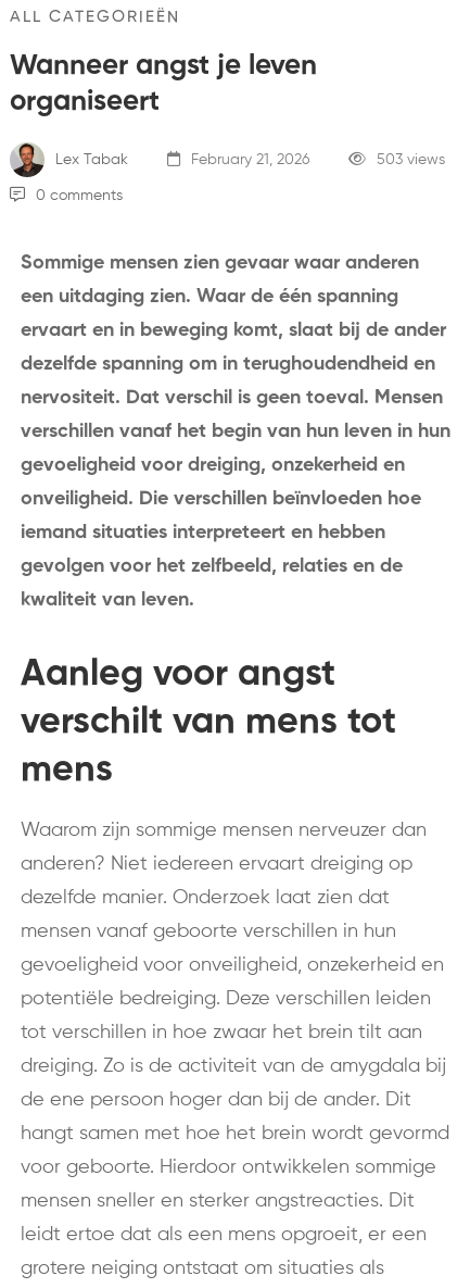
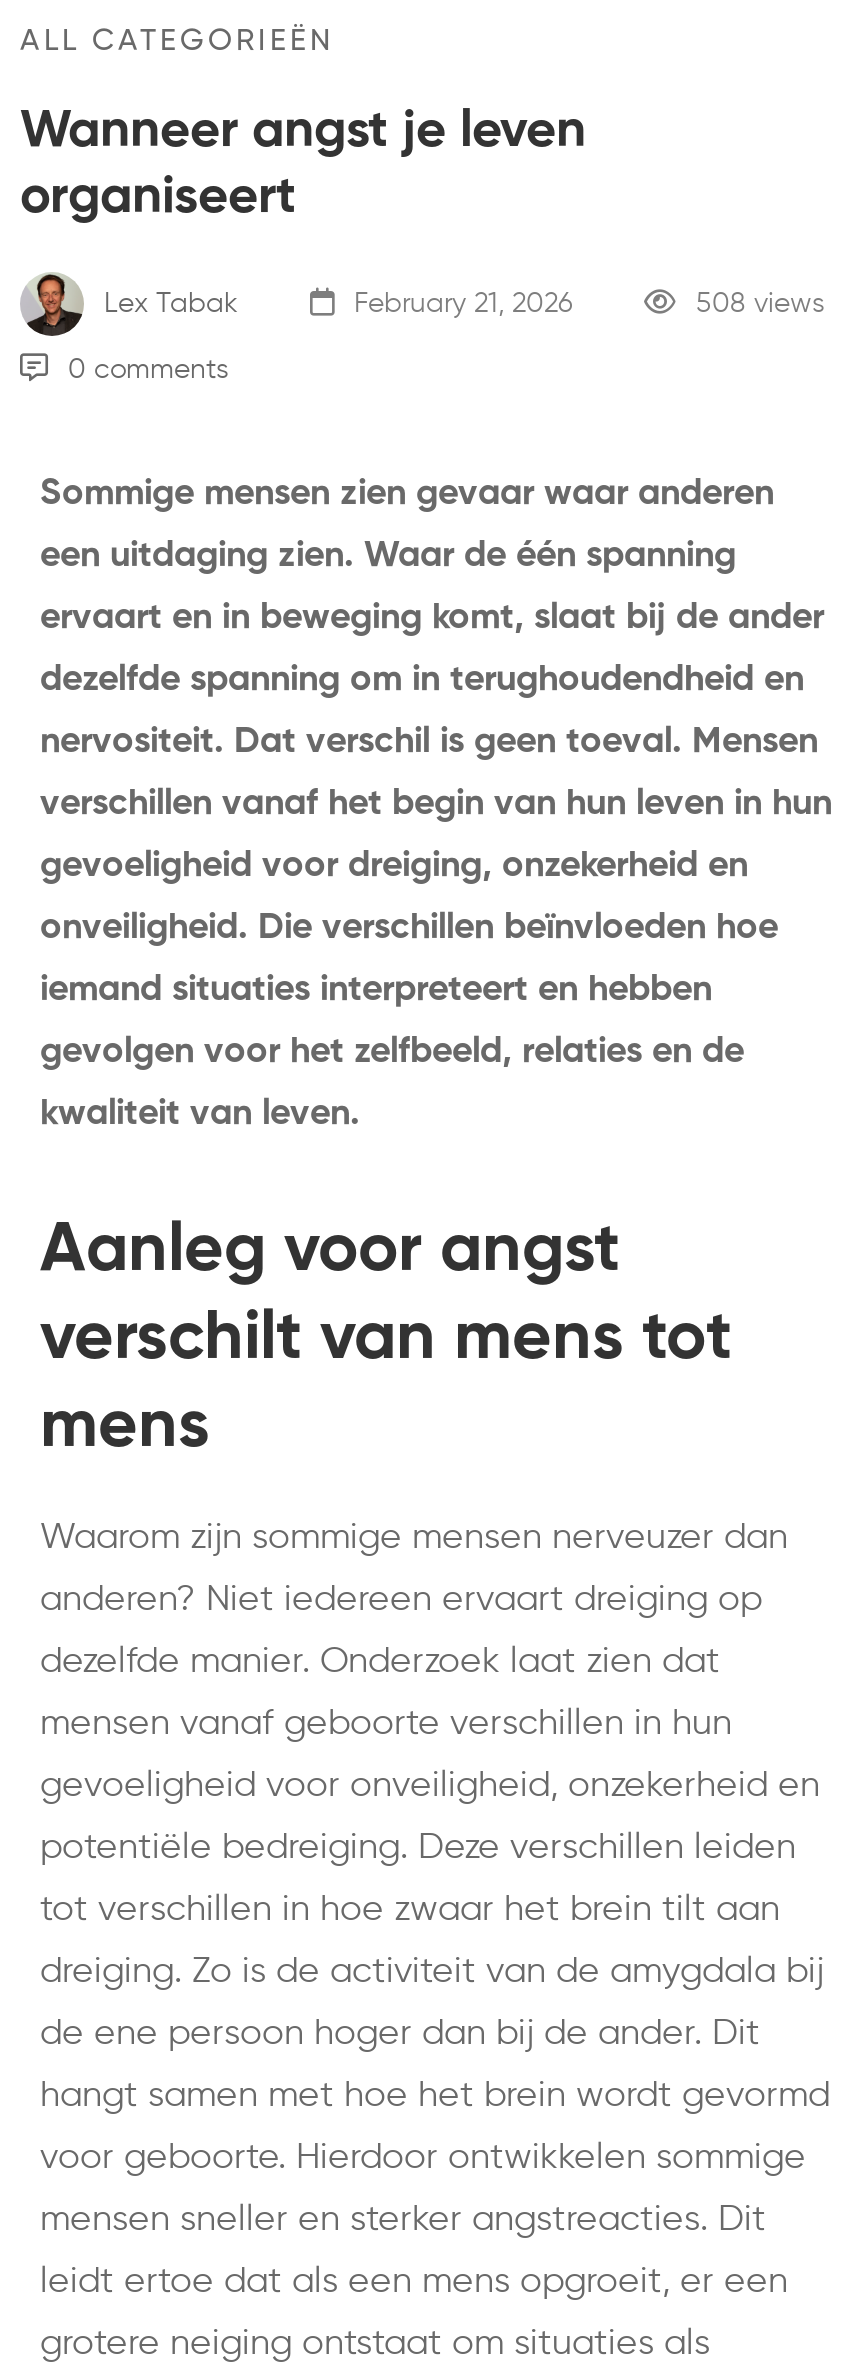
[377,152,445,167] 503 views -> [696,289,824,317] 508 views

